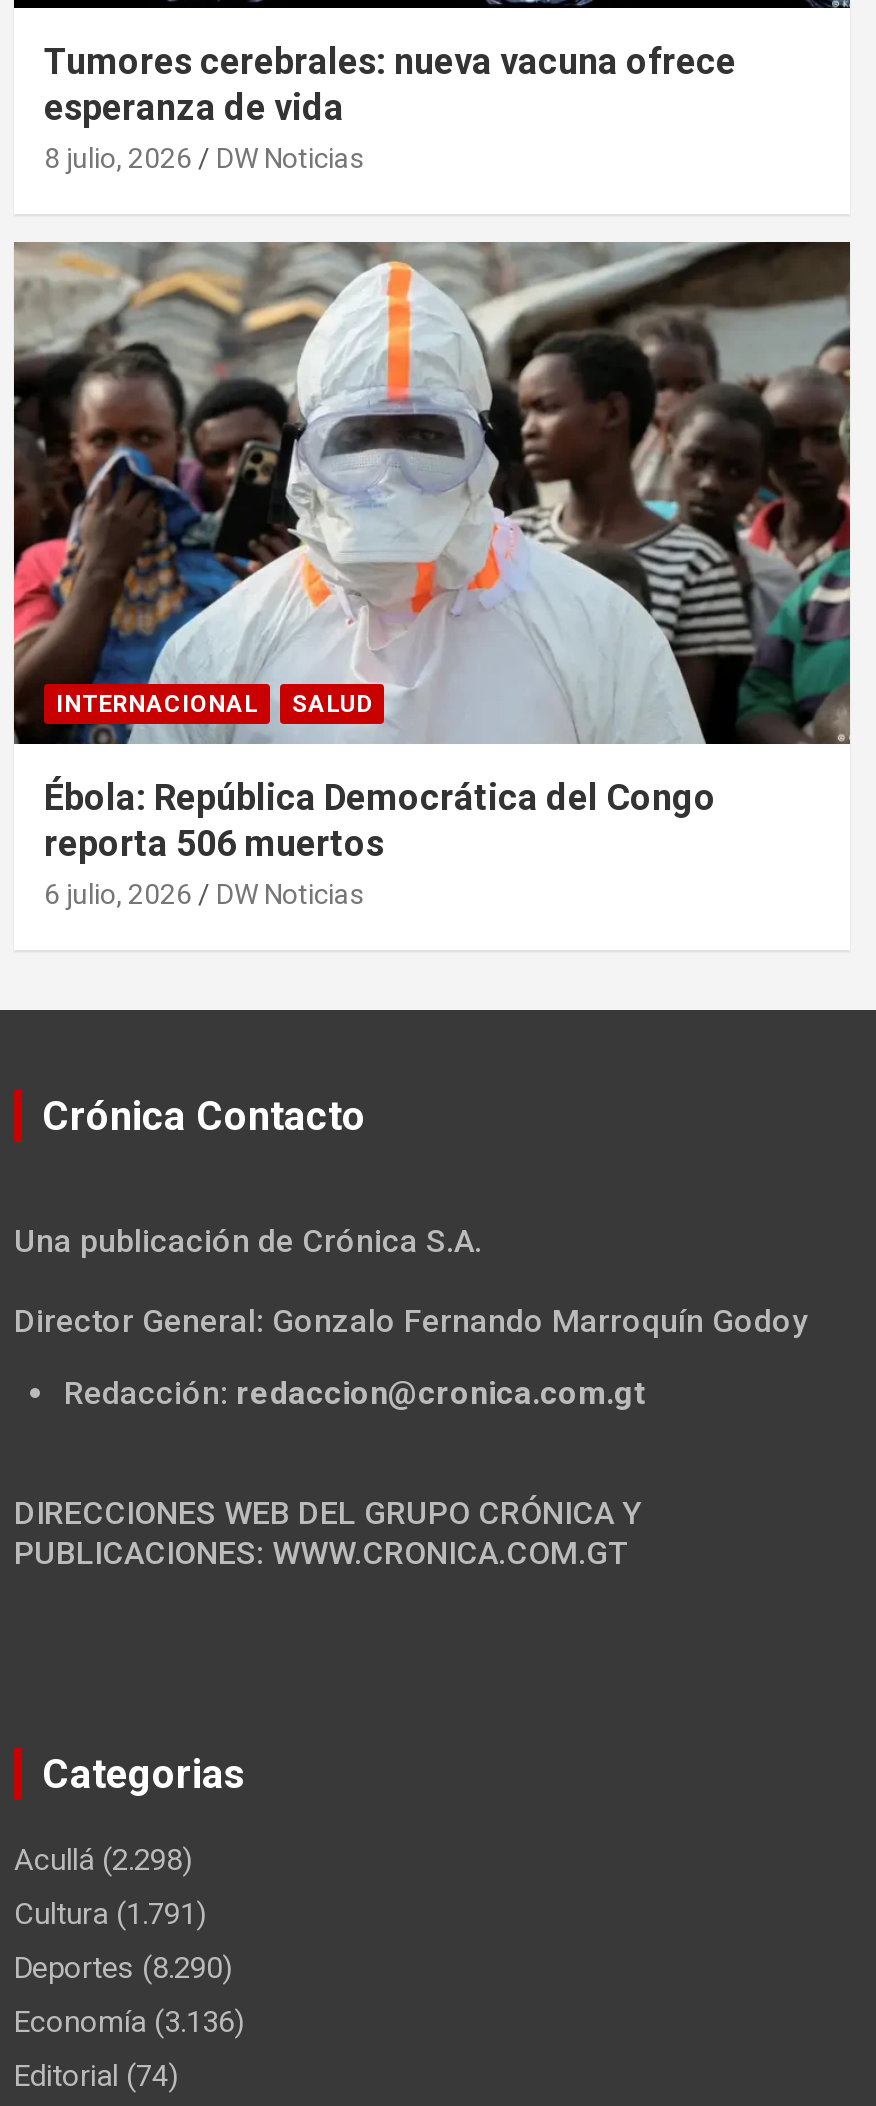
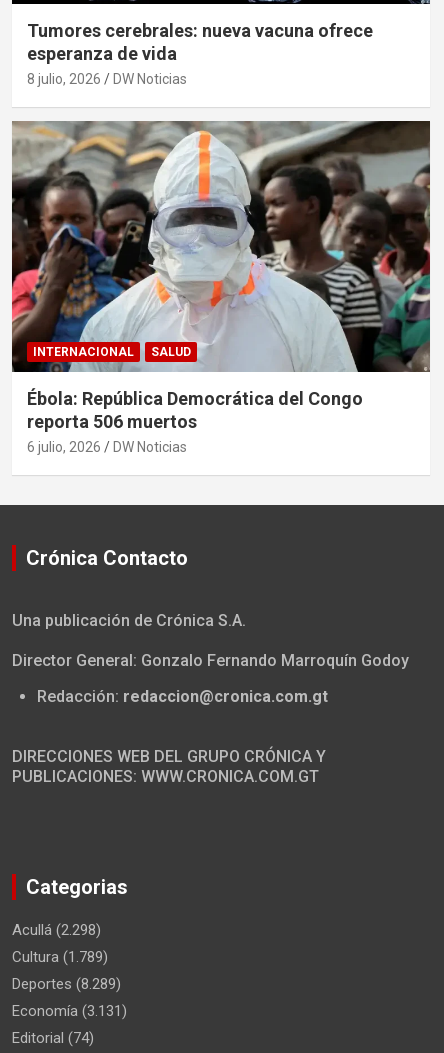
[14,1897,206,1933] Cultura (1.791) -> [12,948,108,966] Cultura (1.789)
[14,1951,232,1987] Deportes (8.290) -> [12,975,121,993] Deportes (8.289)
[14,2005,244,2041] Economía (3.136) -> [12,1002,127,1020] Economía (3.131)

